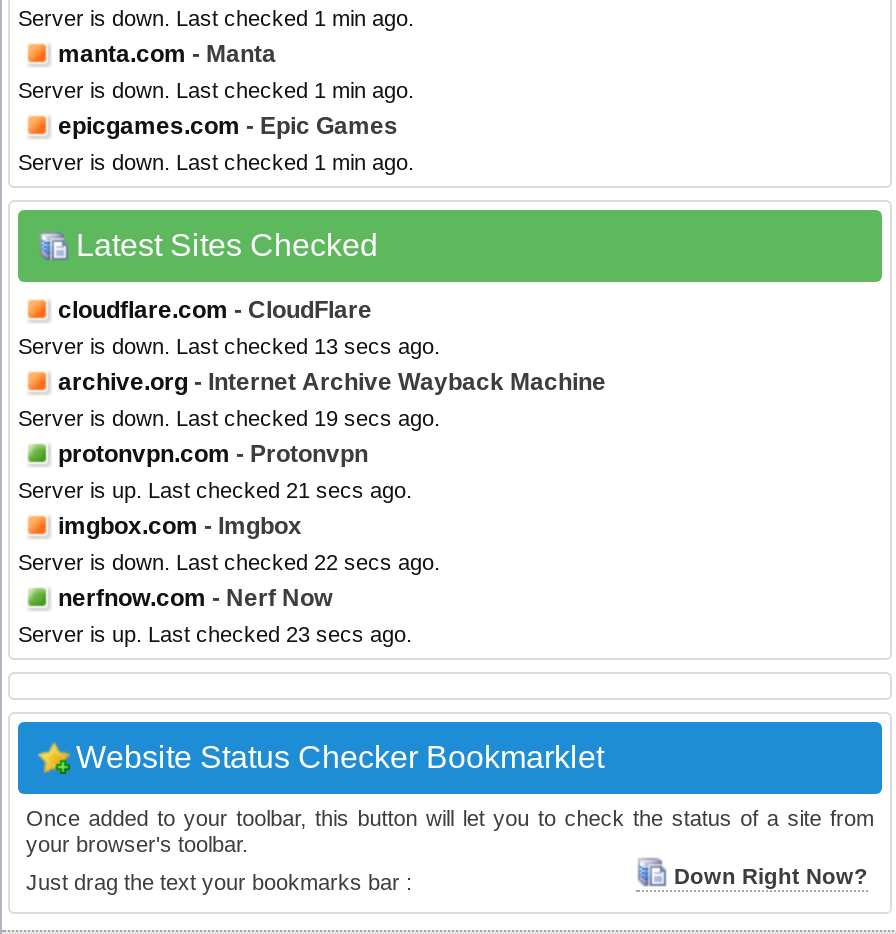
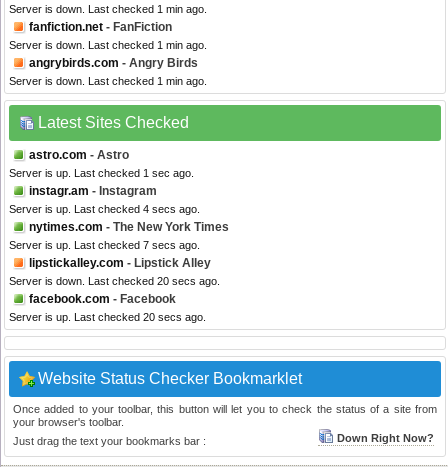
[58,40,276,68] manta.com - Manta -> [29,20,172,34] fanfiction.net - FanFiction
[58,112,398,140] epicgames.com - Epic Games -> [29,56,198,70] angrybirds.com - Angry Birds
[18,296,606,646] cloudflare.com - CloudFlare | Server is down. Last checked 13 secs ago. | archive.org - Internet Archive Wayback Machine | Server is down. Last checked 19 secs ago. | protonvpn.com - Protonvpn | Server is up. Last checked 21 secs ago. | imgbox.com - Imgbox | Server is down. Last checked 22 secs ago. | nerfnow.com - Nerf Now | Server is up. Last checked 23 secs ago. -> [9,148,229,323] astro.com - Astro | Server is up. Last checked 1 sec ago. | instagr.am - Instagram | Server is up. Last checked 4 secs ago. | nytimes.com - The New York Times | Server is up. Last checked 7 secs ago. | lipstickalley.com - Lipstick Alley | Server is down. Last checked 20 secs ago. | facebook.com - Facebook | Server is up. Last checked 20 secs ago.

